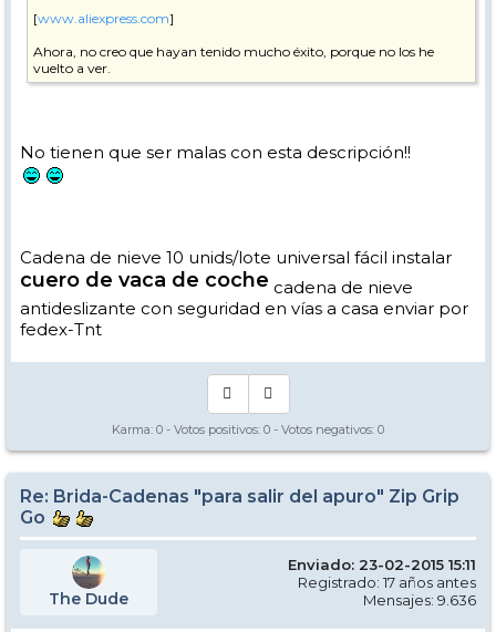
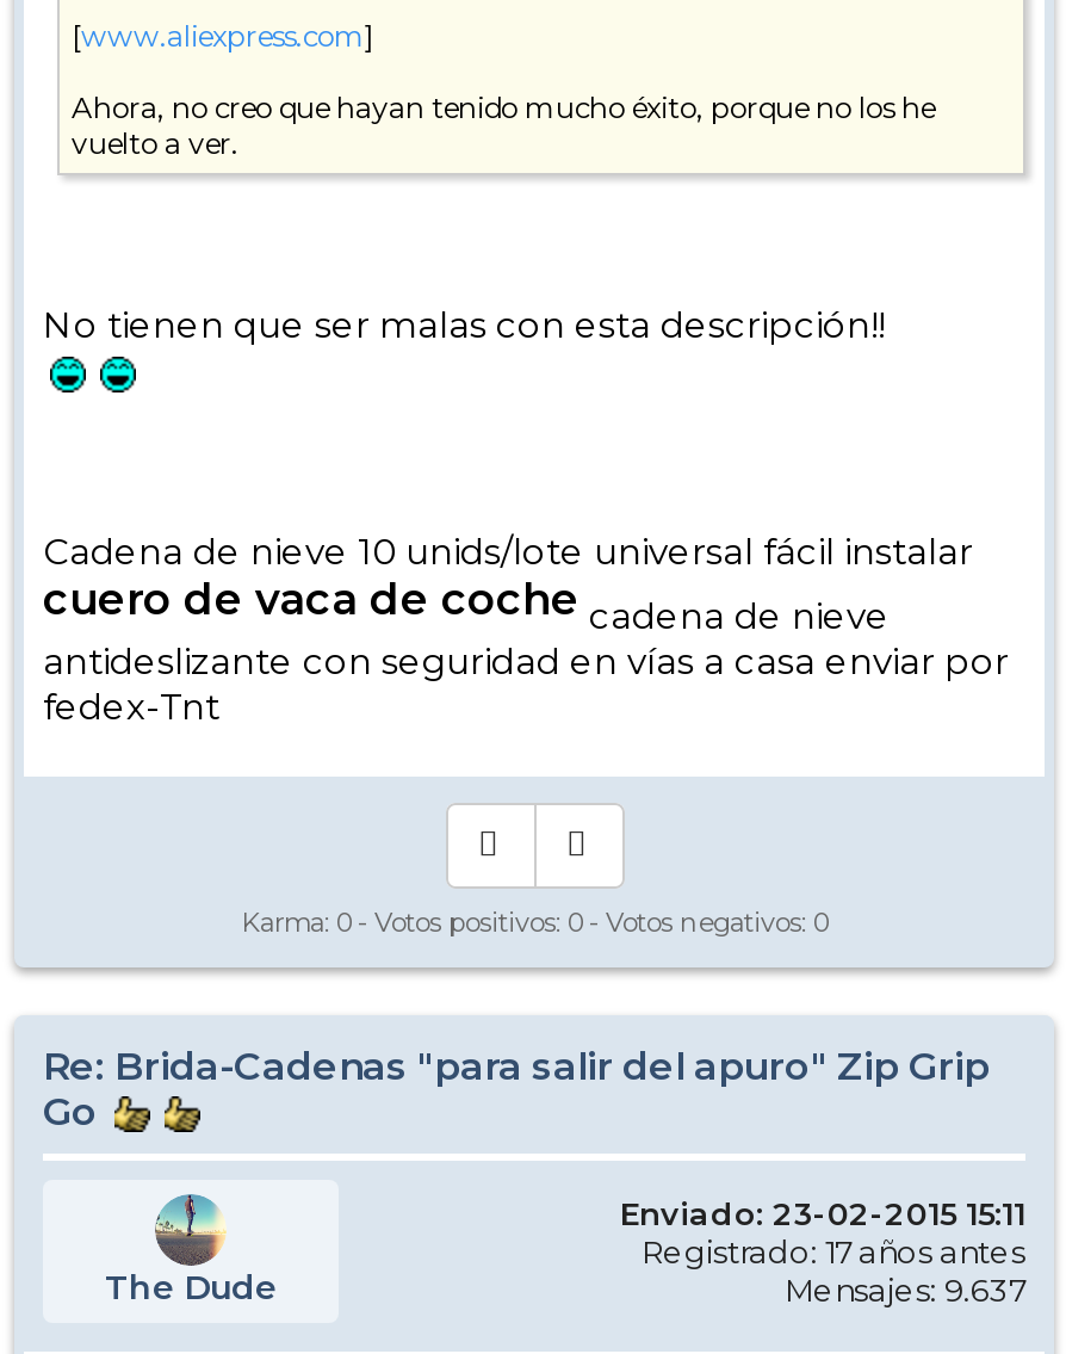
[363,591,476,609] Mensajes: 9.636 -> [785,1270,1025,1309] Mensajes: 9.637

